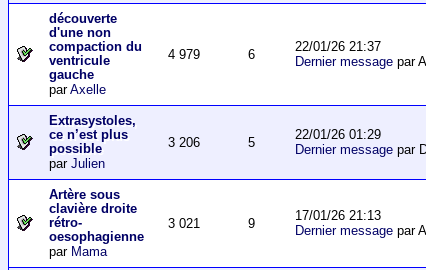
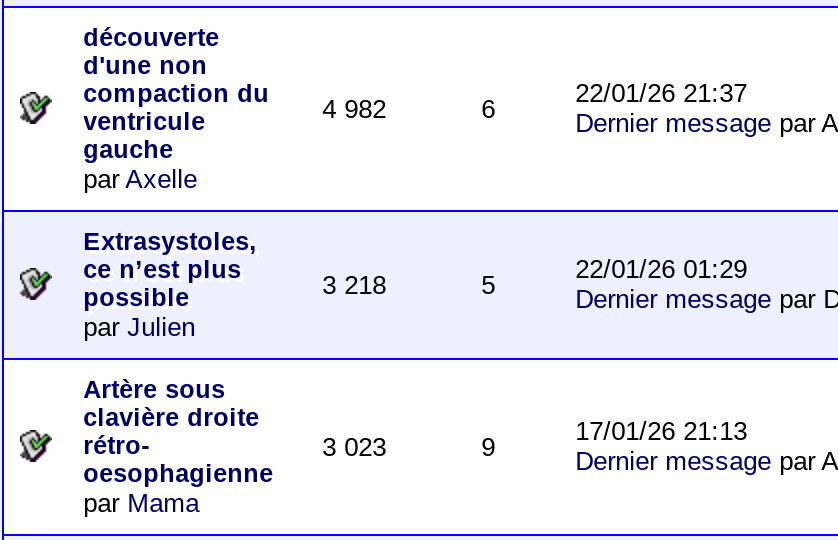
[49,40,200,62] compaction du 4 979 -> [83,81,386,125] compaction du 4 982
[168,135,200,150] 3 206 -> [322,271,386,301] 3 218
[168,216,200,231] 3 021 -> [322,433,386,463] 3 023

